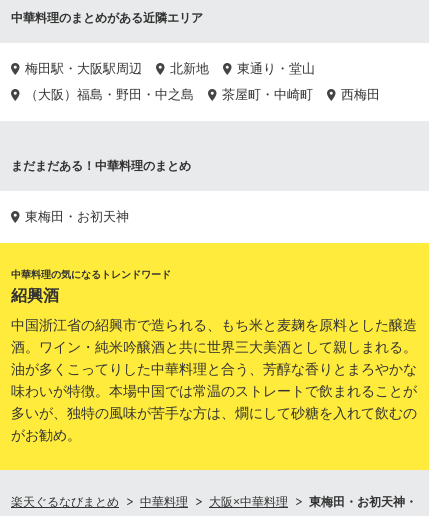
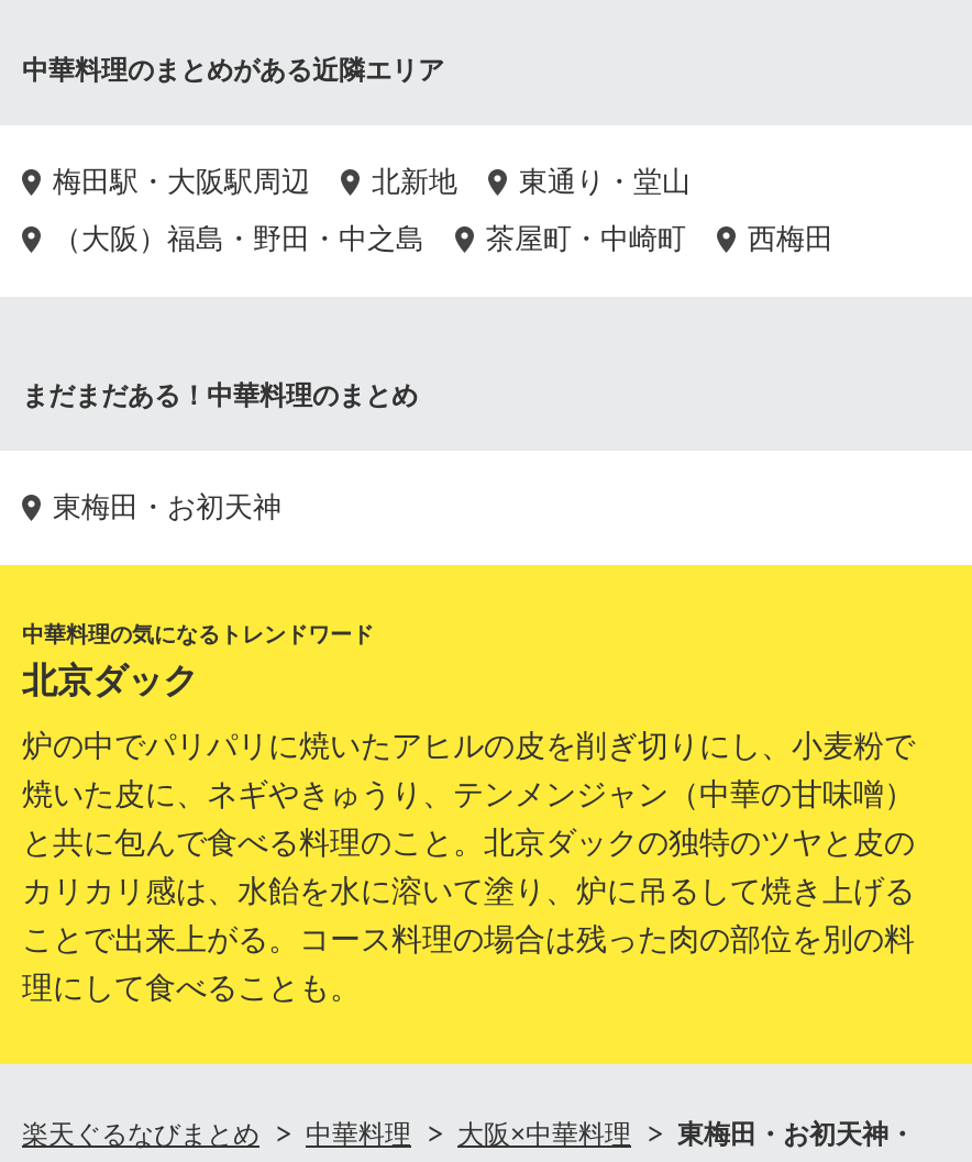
[11,287,59,304] 紹興酒 -> [22,662,198,699] 北京ダック
[11,317,417,443] 中国浙江省の紹興市で造られる、もち米と麦麹を原料とした醸造 | 酒。ワイン・純米吟醸酒と共に世界三大美酒として親しまれる。 | 油が多くこってりした中華料理と合う、芳醇な香りとまろやかな | 味わいが特徴。本場中国では常温のストレートで飲まれることが | 多いが、独特の風味が苦手な方は、燗にして砂糖を入れて飲むの | がお勧め。 -> [22,728,915,1005] 炉の中でパリパリに焼いたアヒルの皮を削ぎ切りにし、小麦粉で | 焼いた皮に、ネギやきゅうり、テンメンジャン（中華の甘味噌） | と共に包んで食べる料理のこと。北京ダックの独特のツヤと皮の | カリカリ感は、水飴を水に溶いて塗り、炉に吊るして焼き上げる | ことで出来上がる。コース料理の場合は残った肉の部位を別の料 | 理にして食べることも。

